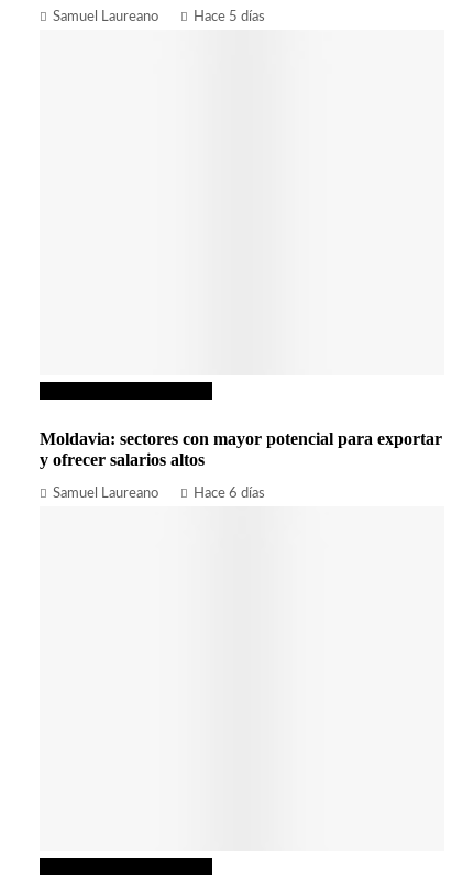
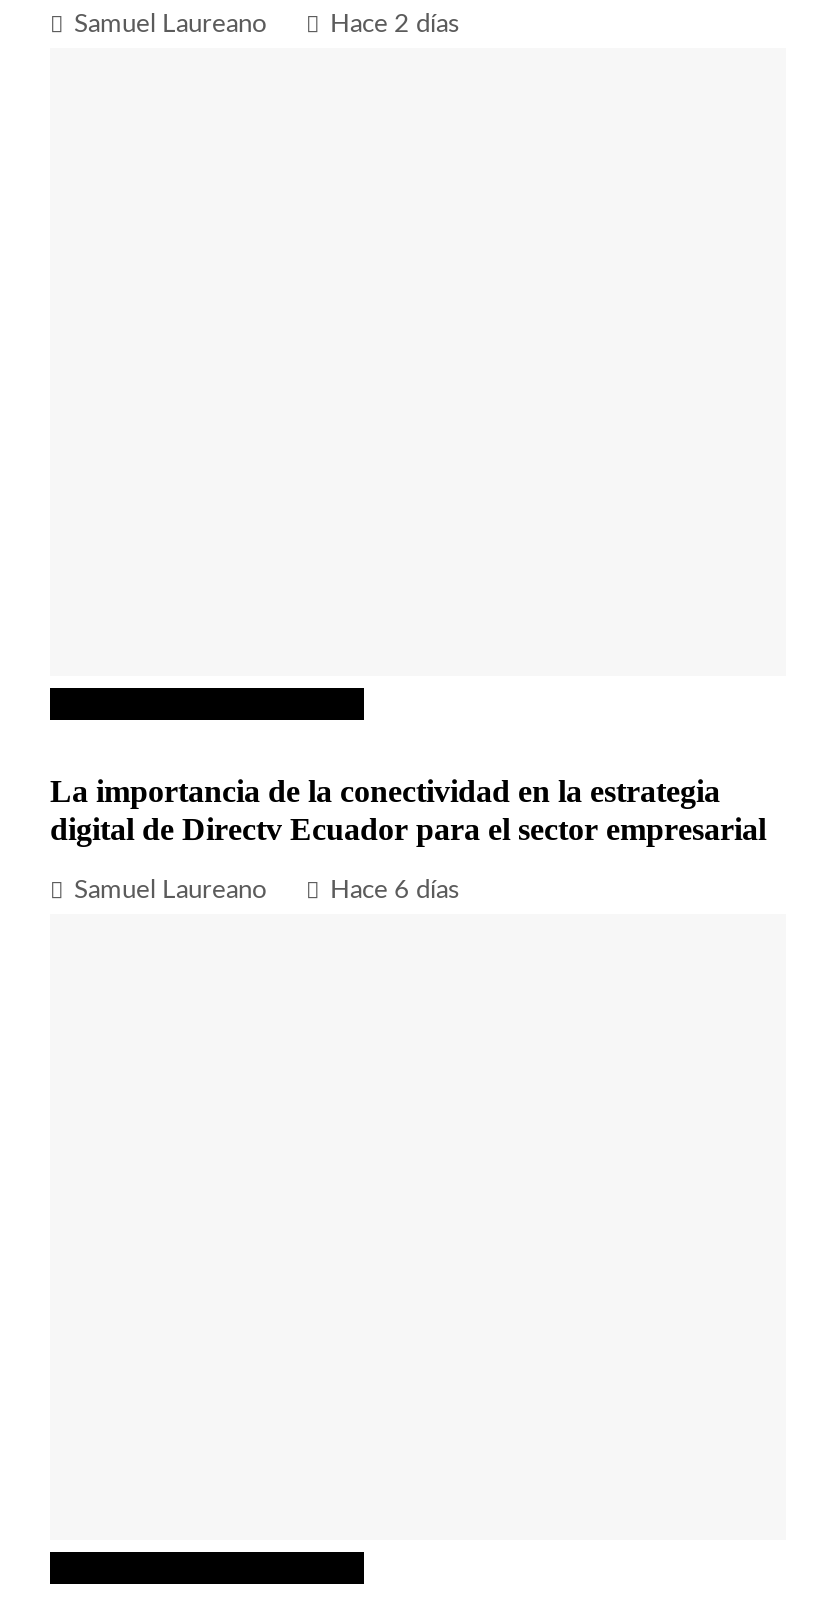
[194,10,265,23] Hace 5 días -> [330,12,460,36] Hace 2 días
[40,429,442,469] Moldavia: sectores con mayor potencial para exportar | y ofrecer salarios altos -> [50,774,766,846] La importancia de la conectividad en la estrategia | digital de Directv Ecuador para el sector empresarial

